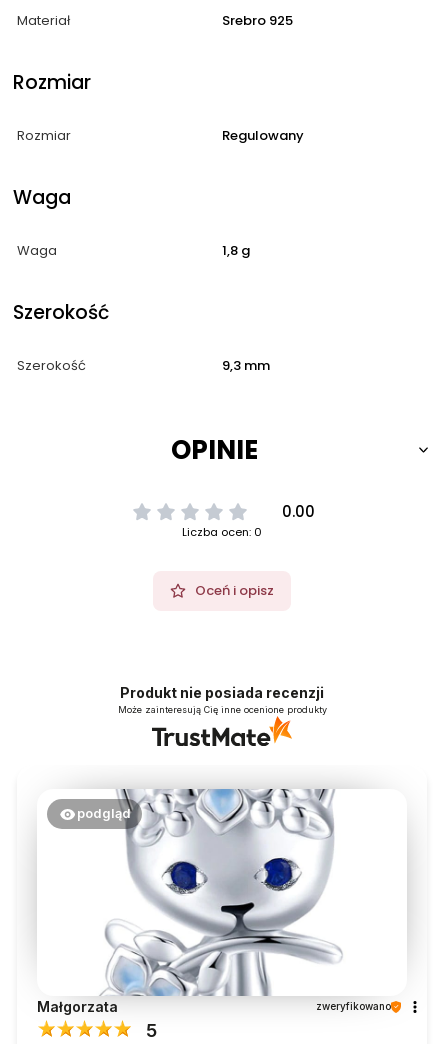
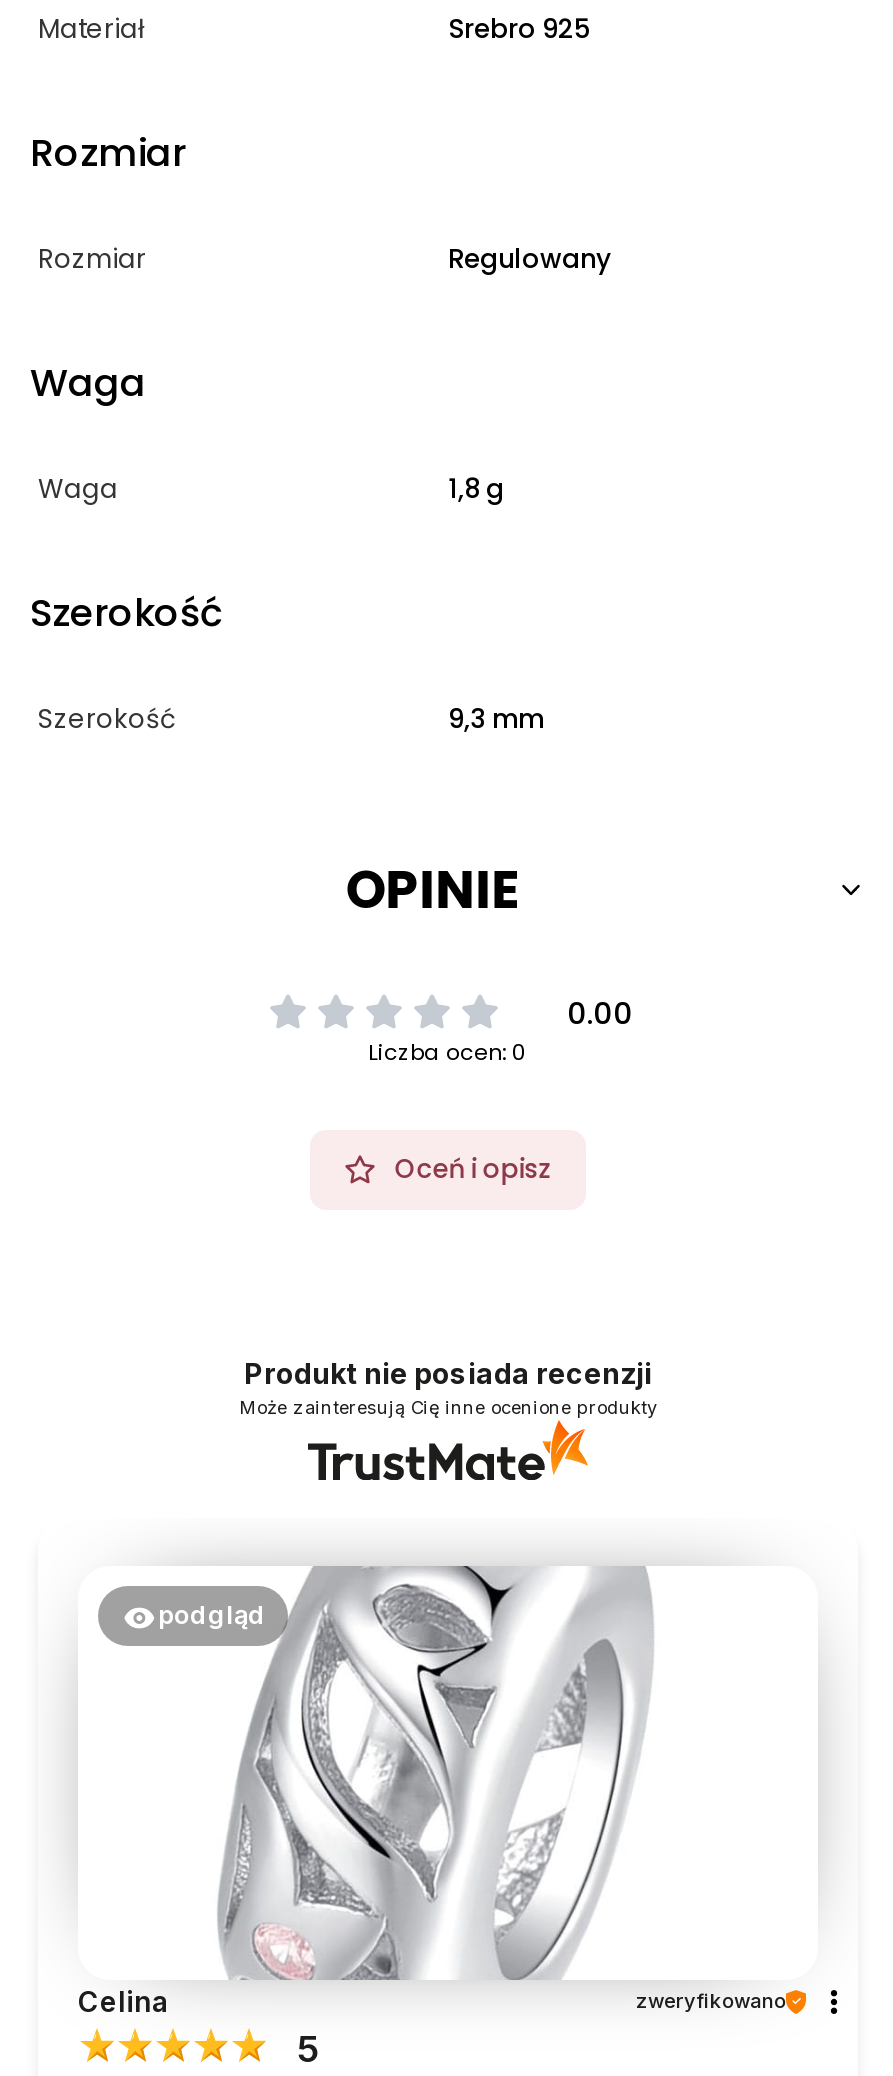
[37,788,343,1015] [image] | Małgorzata -> [78,1564,688,2019] [image] | Celina

